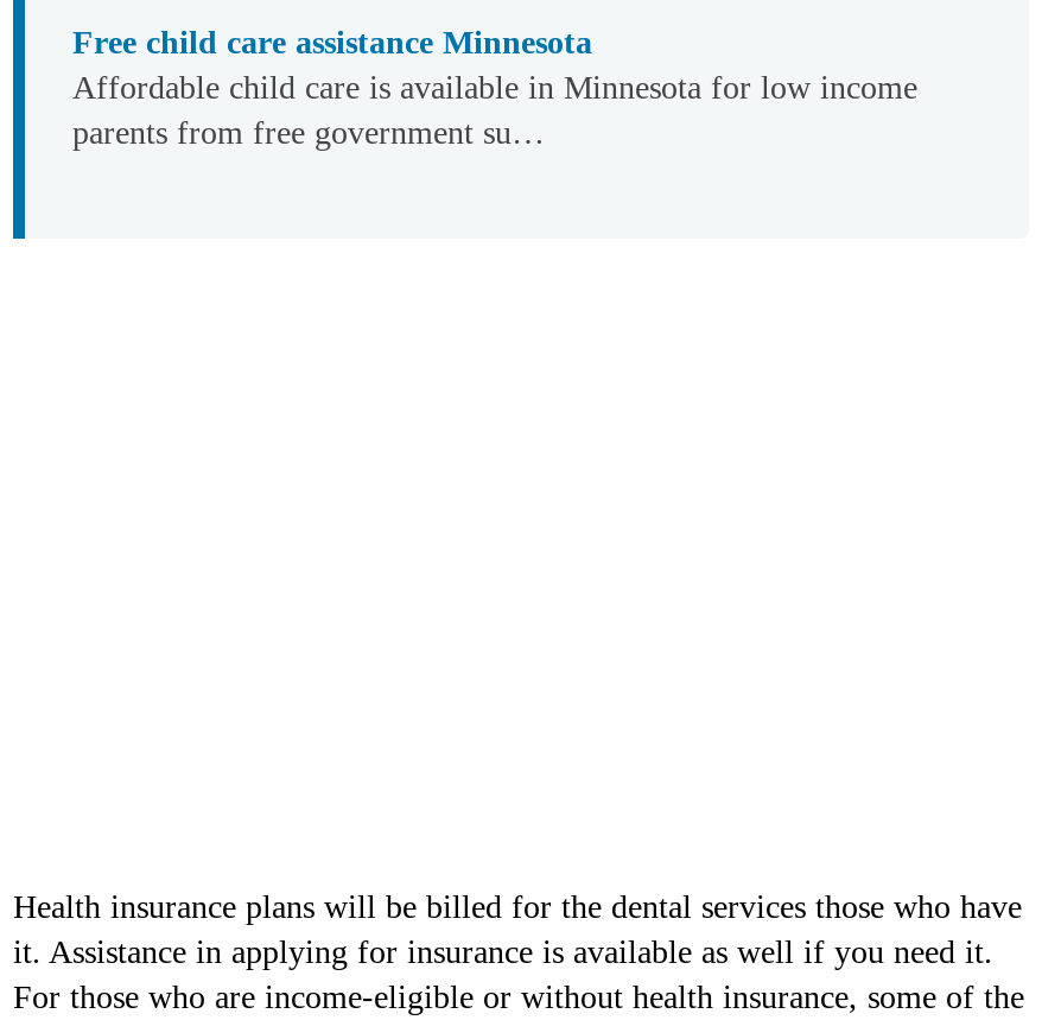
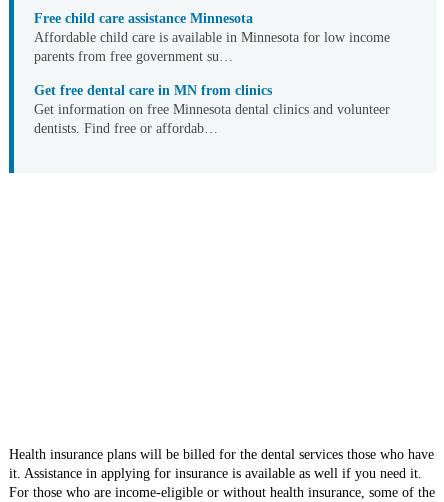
none -> [34,83,390,136] Get free dental care in MN from clinics | Get information on free Minnesota dental clinics and volunteer | dentists. Find free or affordab…

